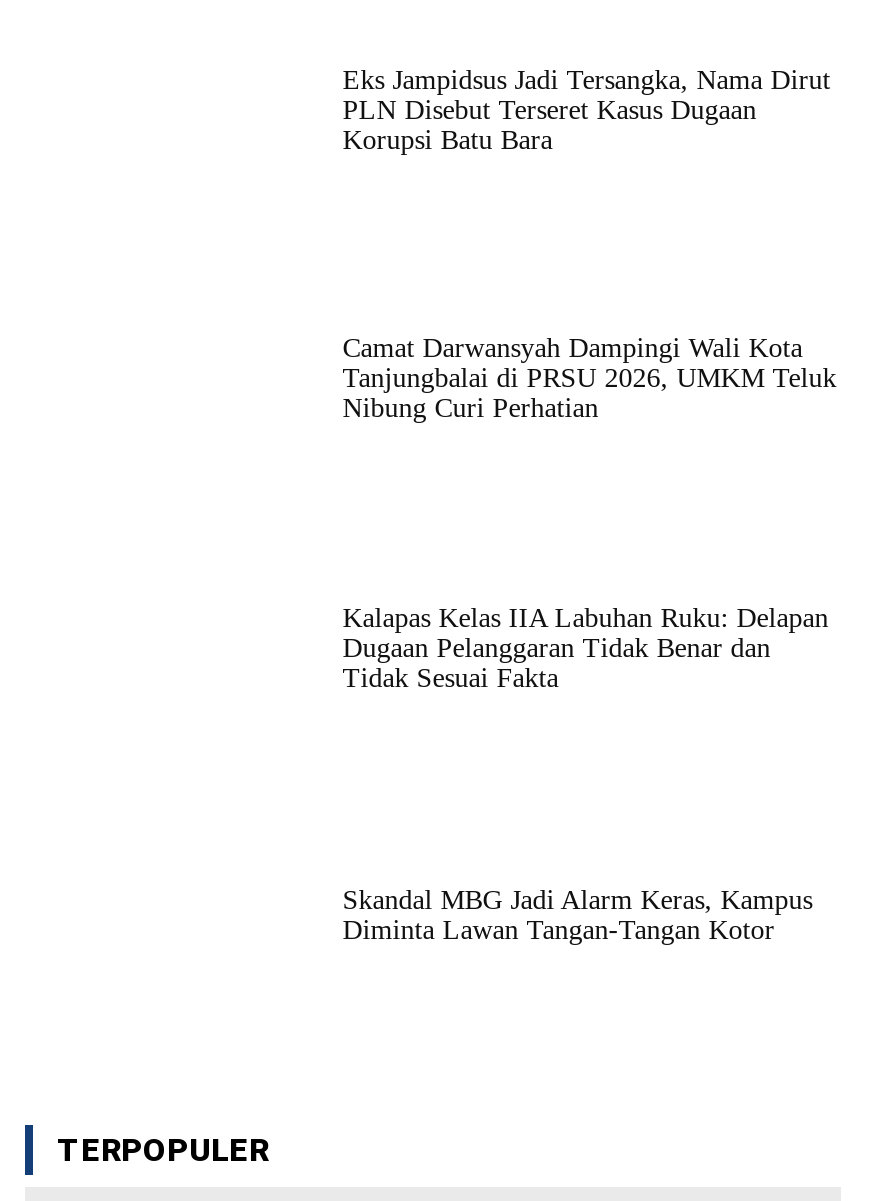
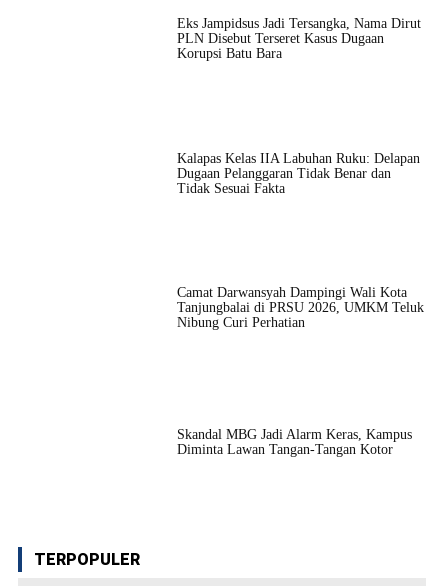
moved [343,333,837,423] -> [177,285,424,330]: Camat Darwansyah Dampingi Wali Kota | Tanjungbalai di PRSU 2026, UMKM Teluk | Nibung Curi Perhatian
moved [343,602,829,692] -> [177,151,420,196]: Kalapas Kelas IIA Labuhan Ruku: Delapan | Dugaan Pelanggaran Tidak Benar dan | Tidak Sesuai Fakta

